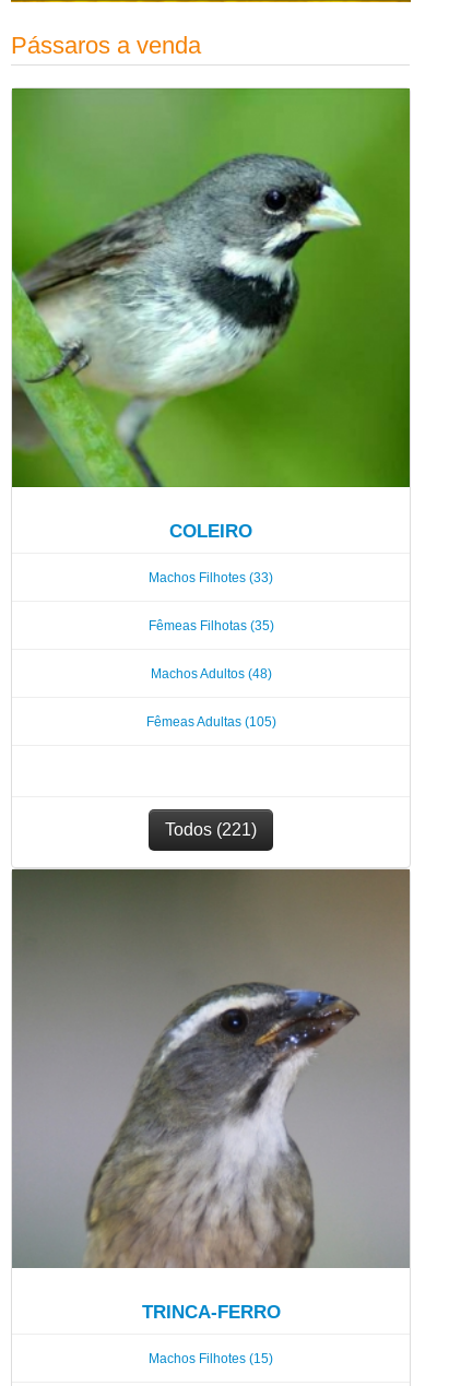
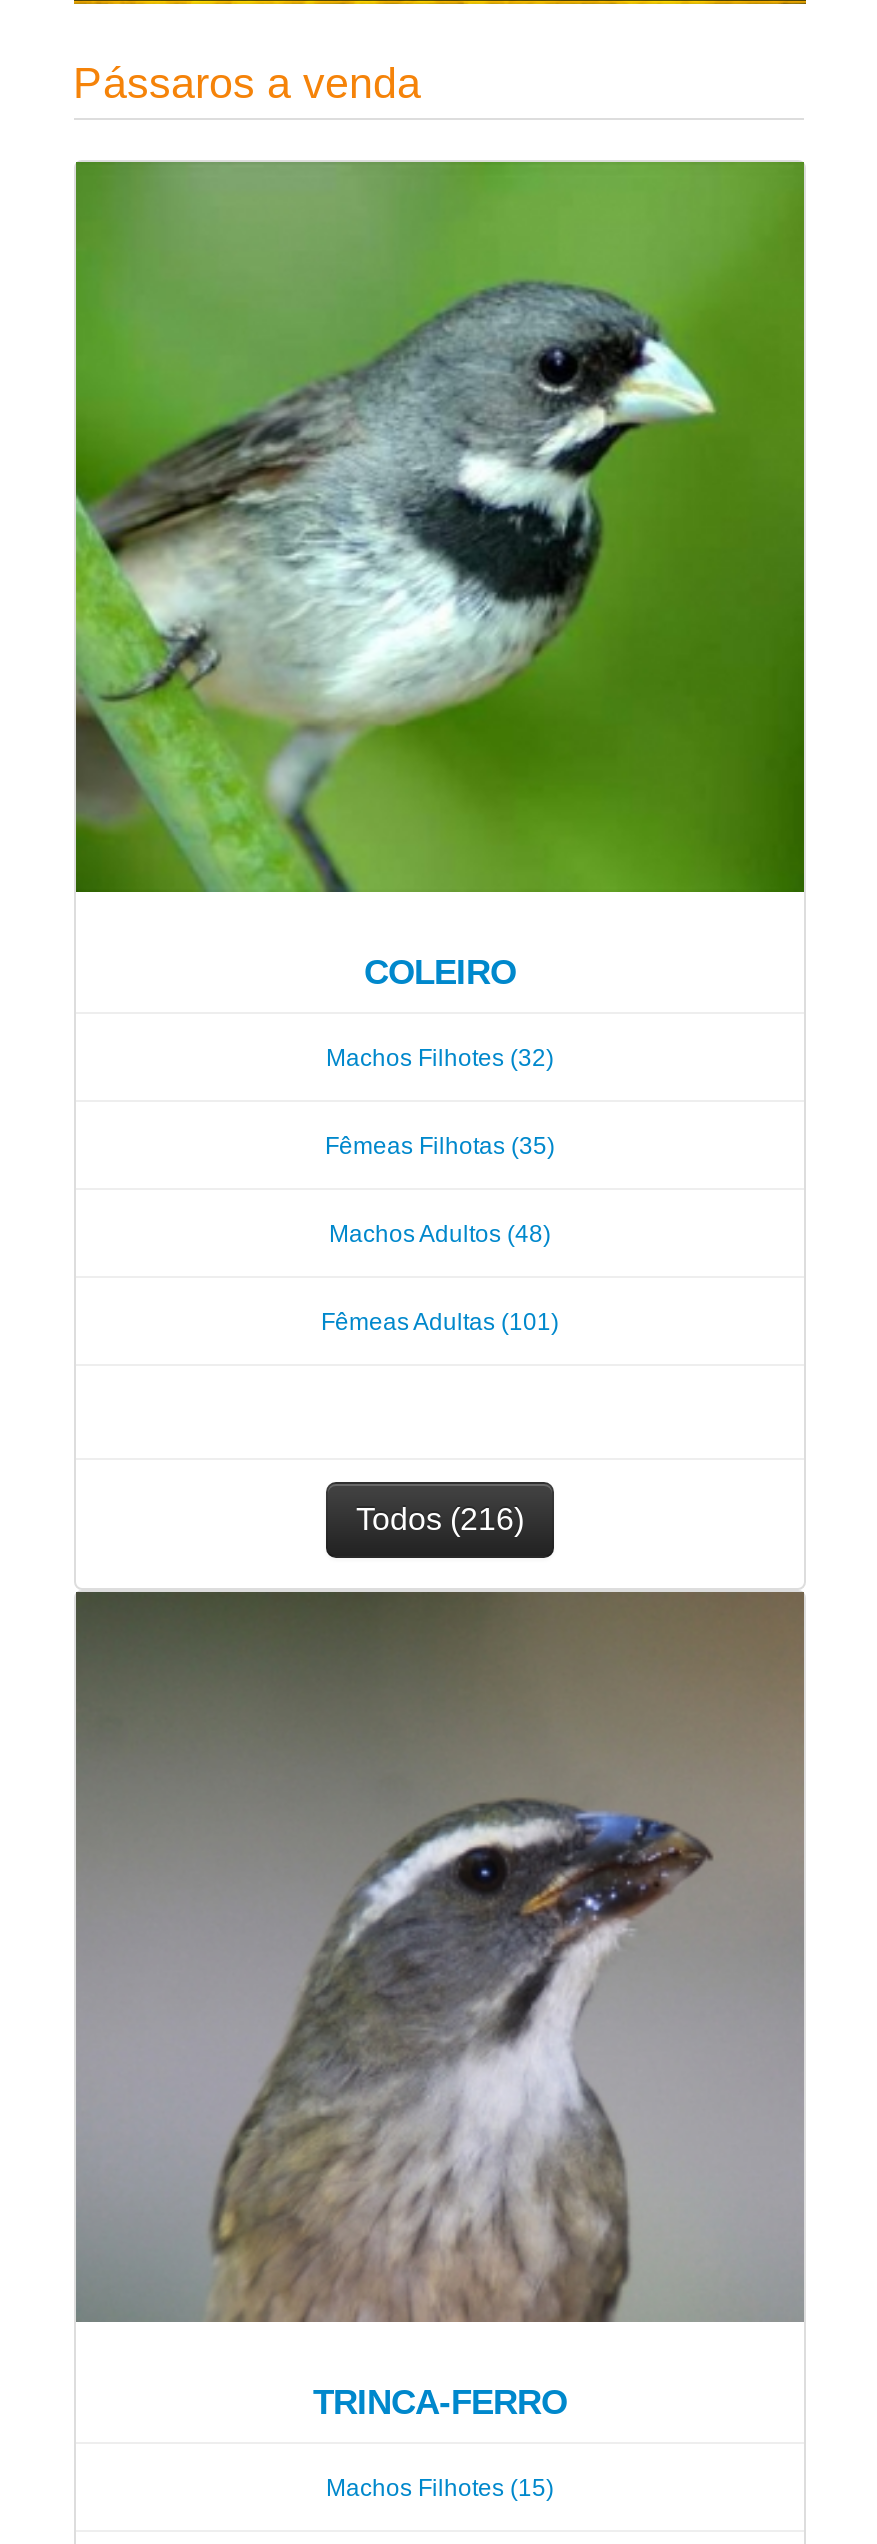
[149,570,273,585] Machos Filhotes (33) -> [326,1044,554,1072] Machos Filhotes (32)
[146,714,276,729] Fêmeas Adultas (105) -> [321,1308,559,1336] Fêmeas Adultas (101)
[165,820,257,839] Todos (221) -> [356,1502,524,1536] Todos (216)

